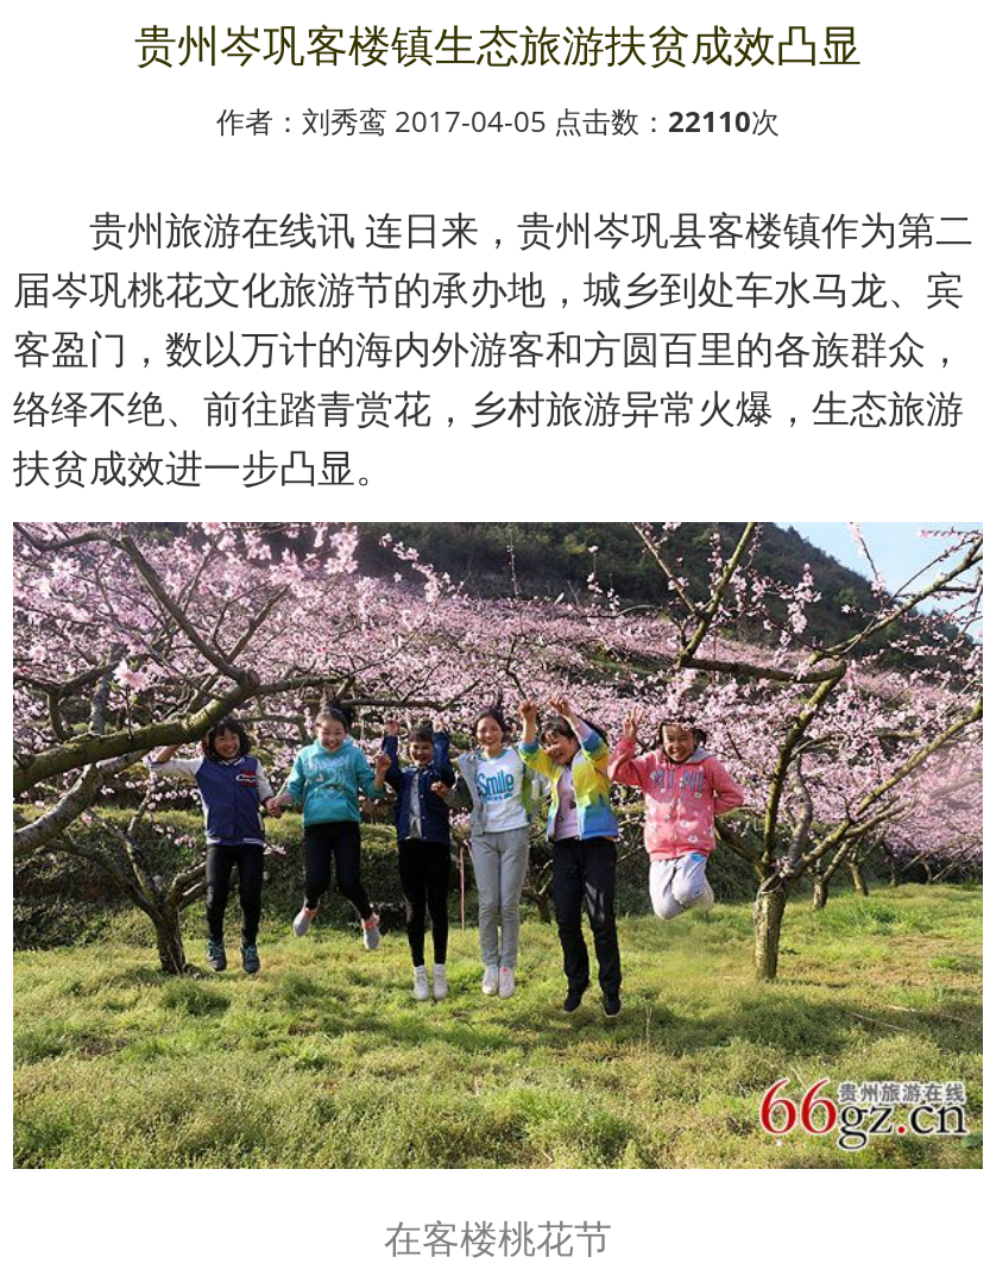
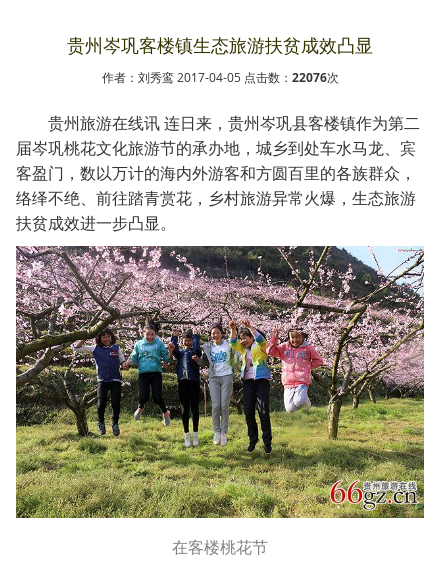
[216,101,780,142] 作者：刘秀鸾 2017-04-05 点击数：22110次 -> [101,69,338,86] 作者：刘秀鸾 2017-04-05 点击数：22076次

